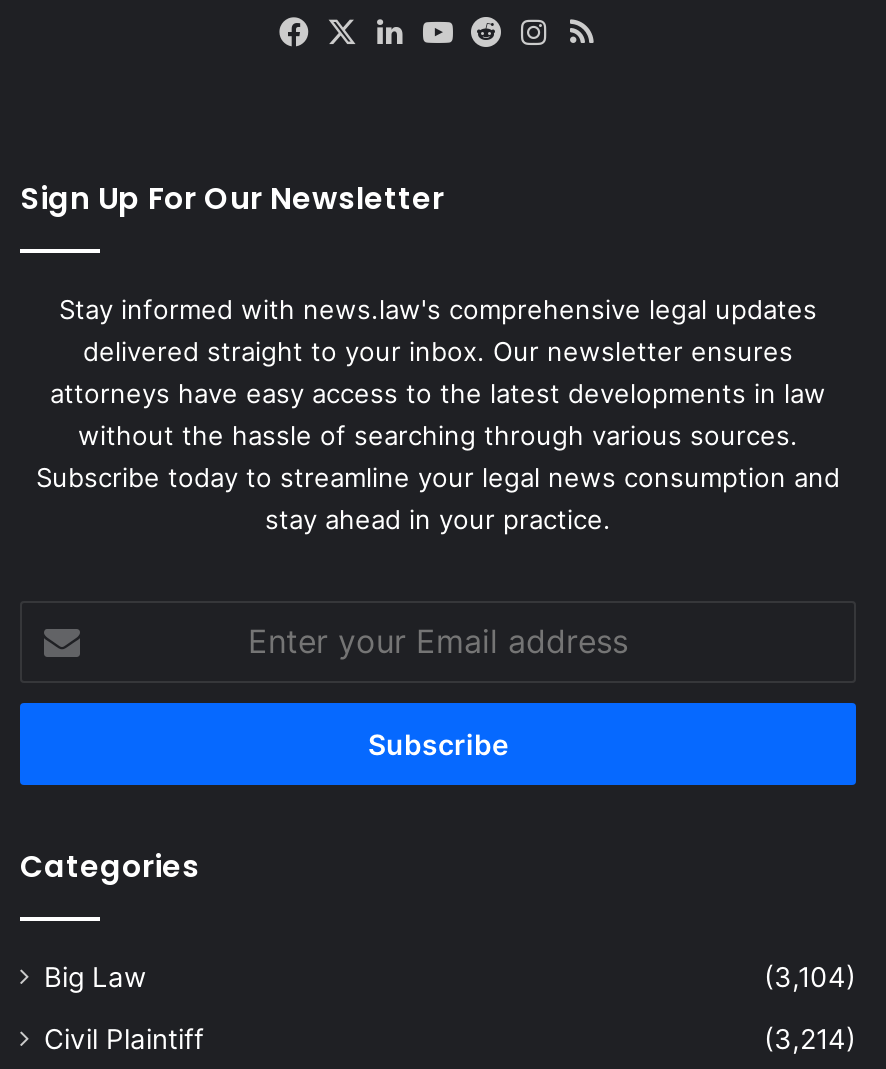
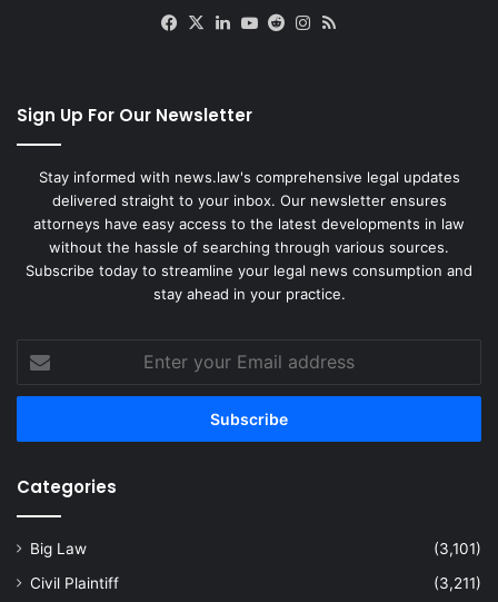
[764,962,856,994] (3,104) -> [434,540,481,558] (3,101)
[764,1024,856,1056] (3,214) -> [434,575,481,592] (3,211)

